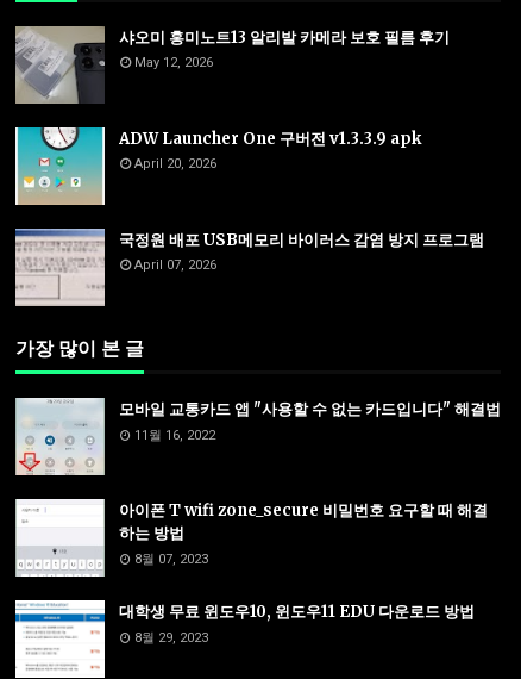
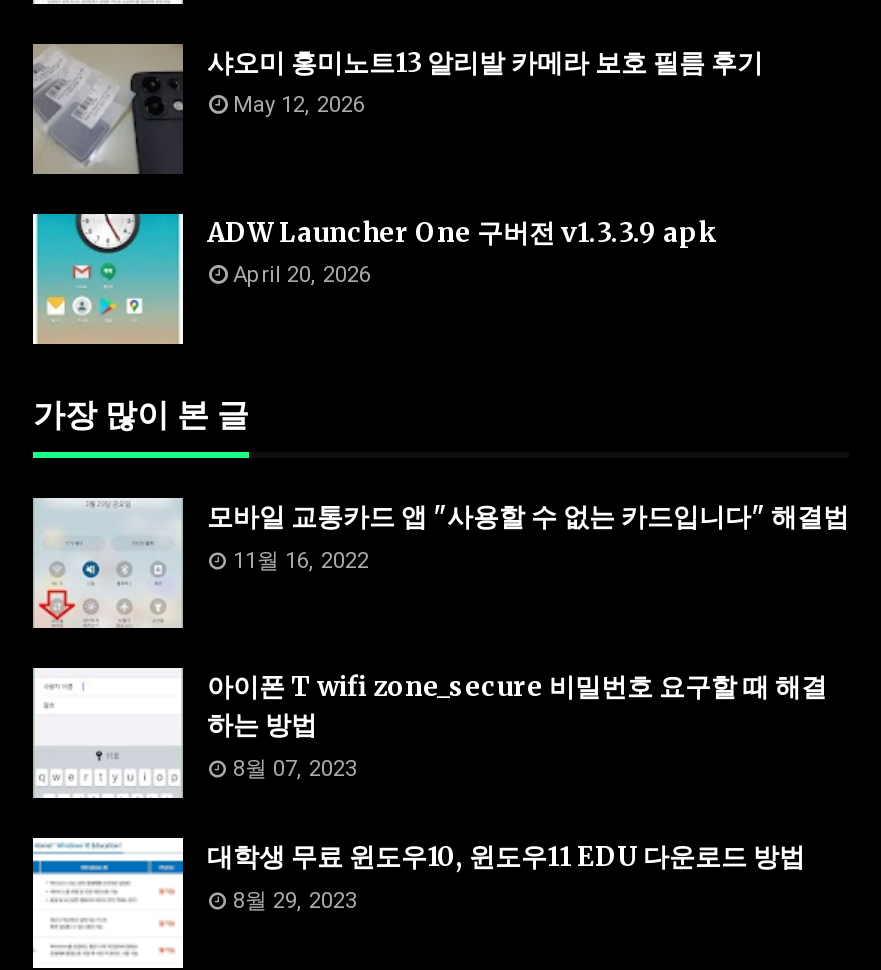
[15,228,484,306] [image] | 국정원 배포 USB메모리 바이러스 감염 방지 프로그램 | April 07, 2026 -> none

